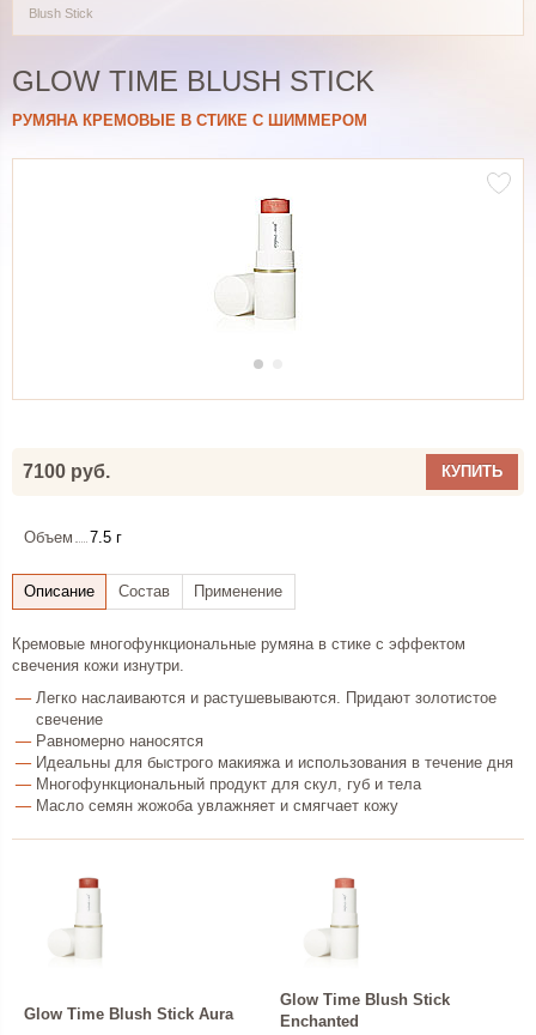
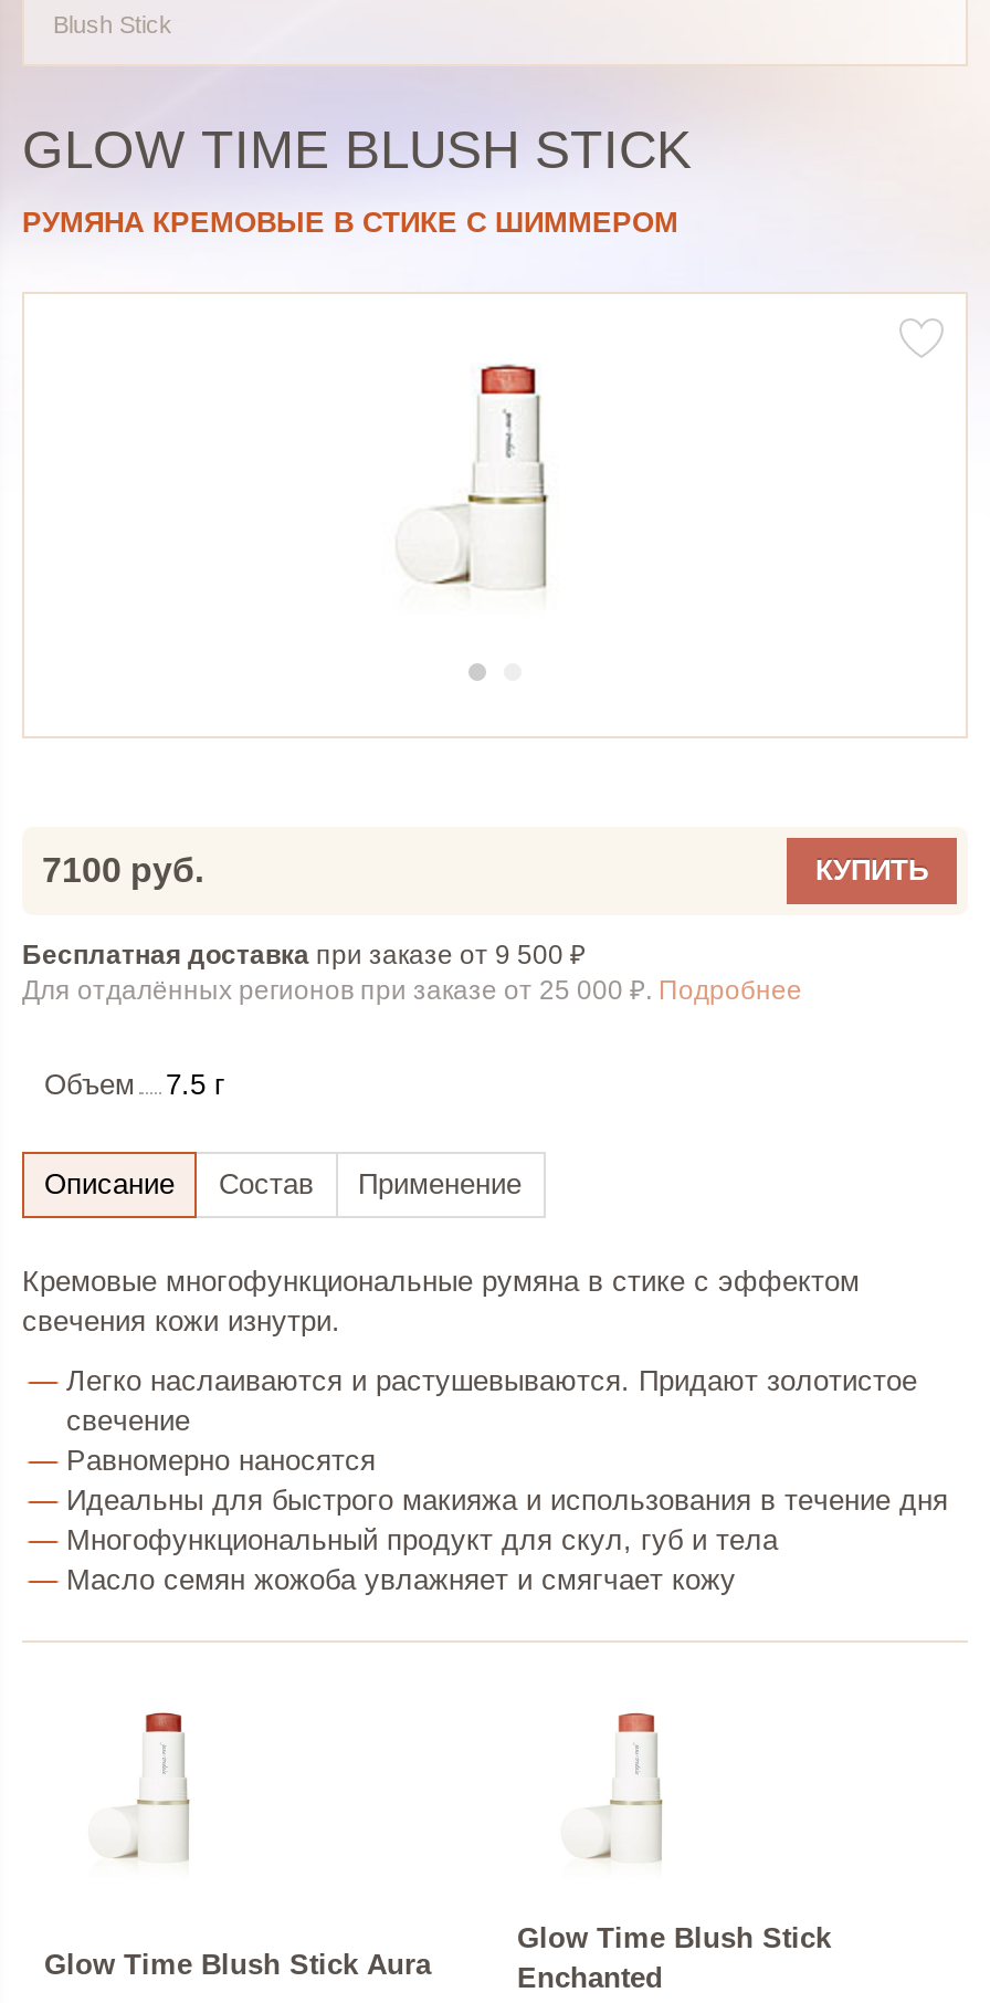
none -> [22,940,802,1006] Бесплатная доставка при заказе от 9 500 ₽ | Для отдалённых регионов при заказе от 25 000 ₽. Подробнее

